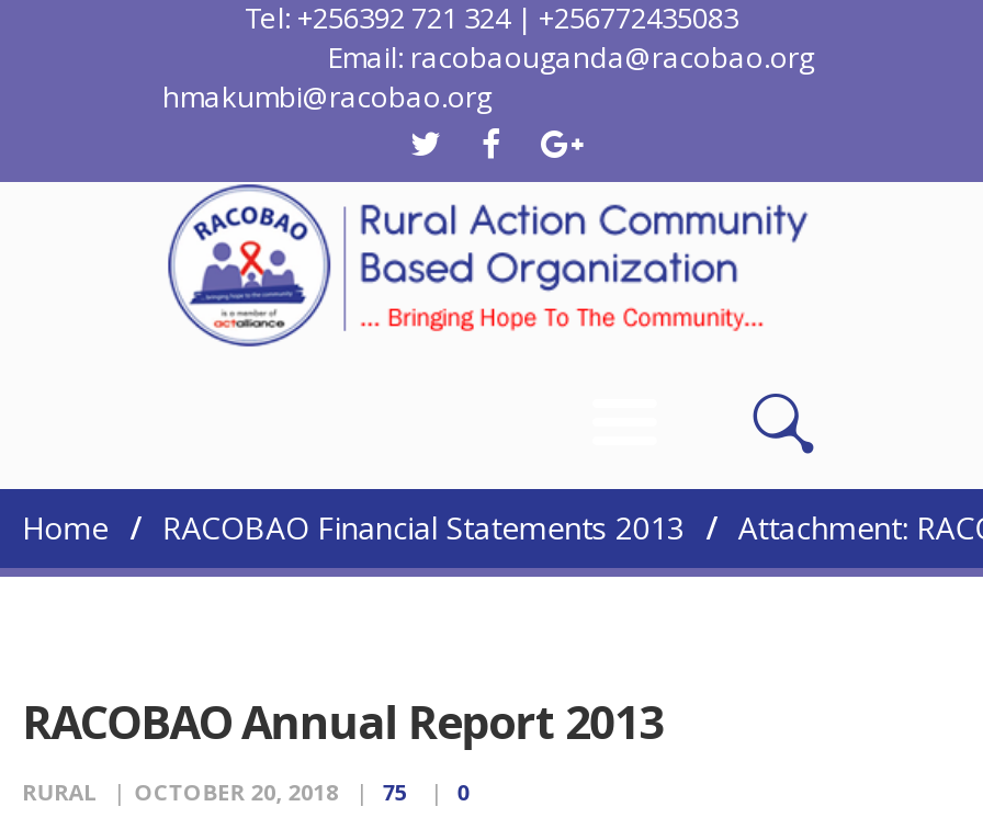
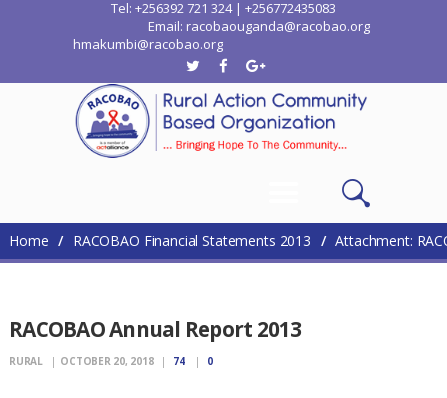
[22,777,470,807] RURAL OCTOBER 20, 2018 75 0 -> [9,354,213,368] RURAL OCTOBER 20, 2018 74 0

